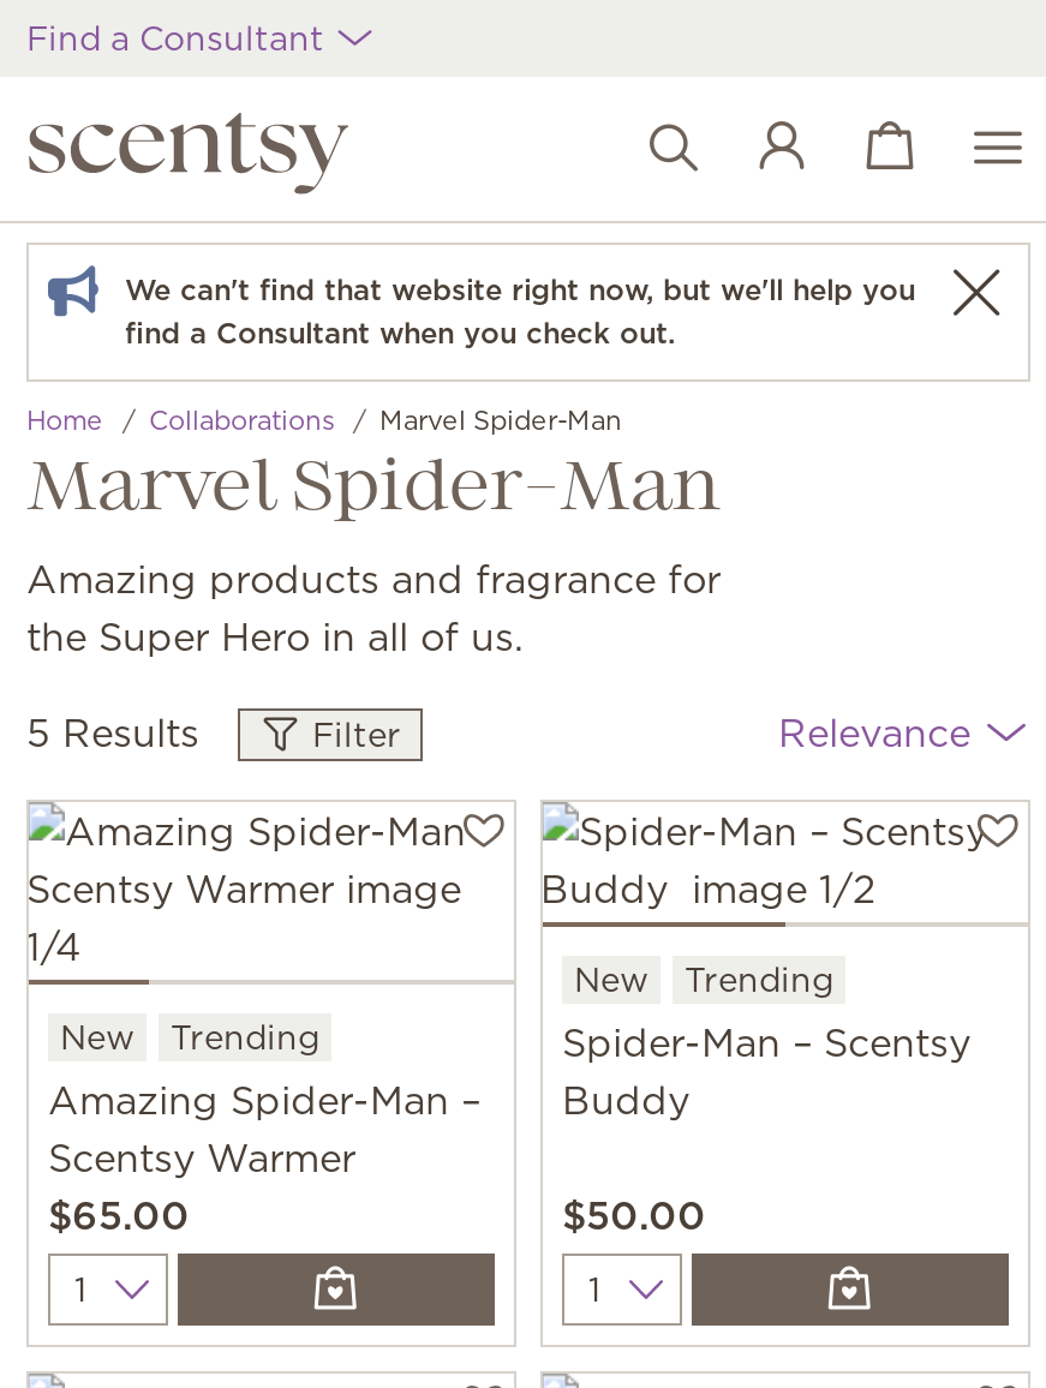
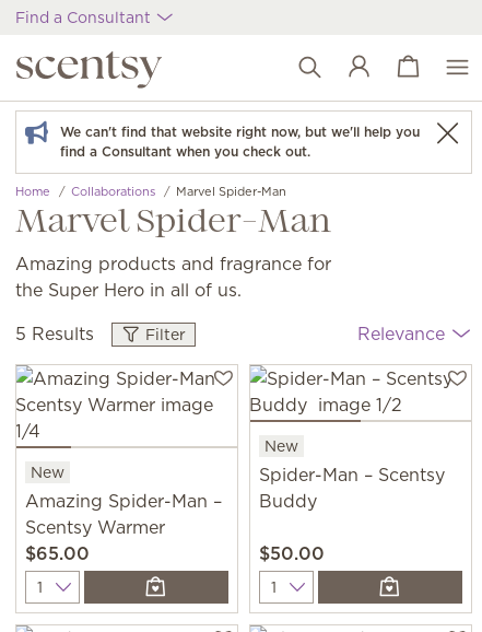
[685,956,833,1004] Trending -> none
[171,1013,319,1061] Trending -> none

